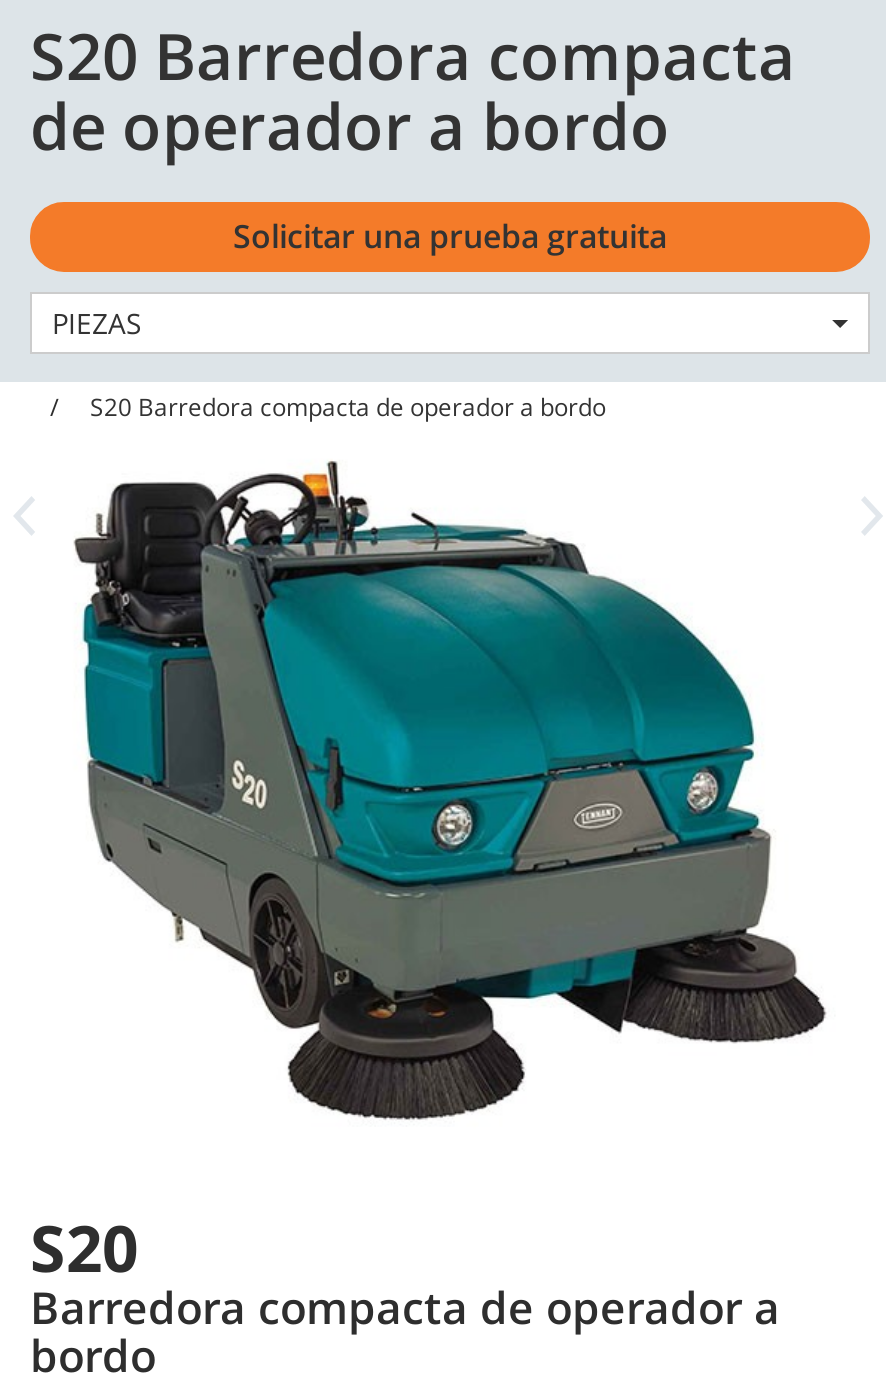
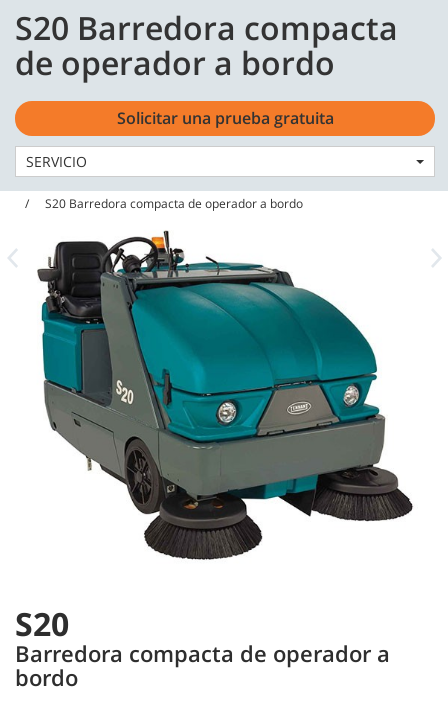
[52,304,142,342] PIEZAS -> [26,152,87,171] SERVICIO

